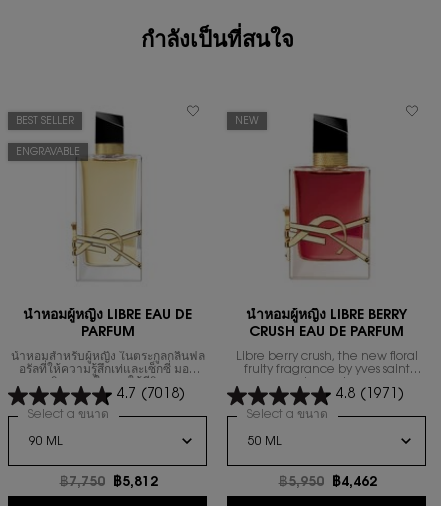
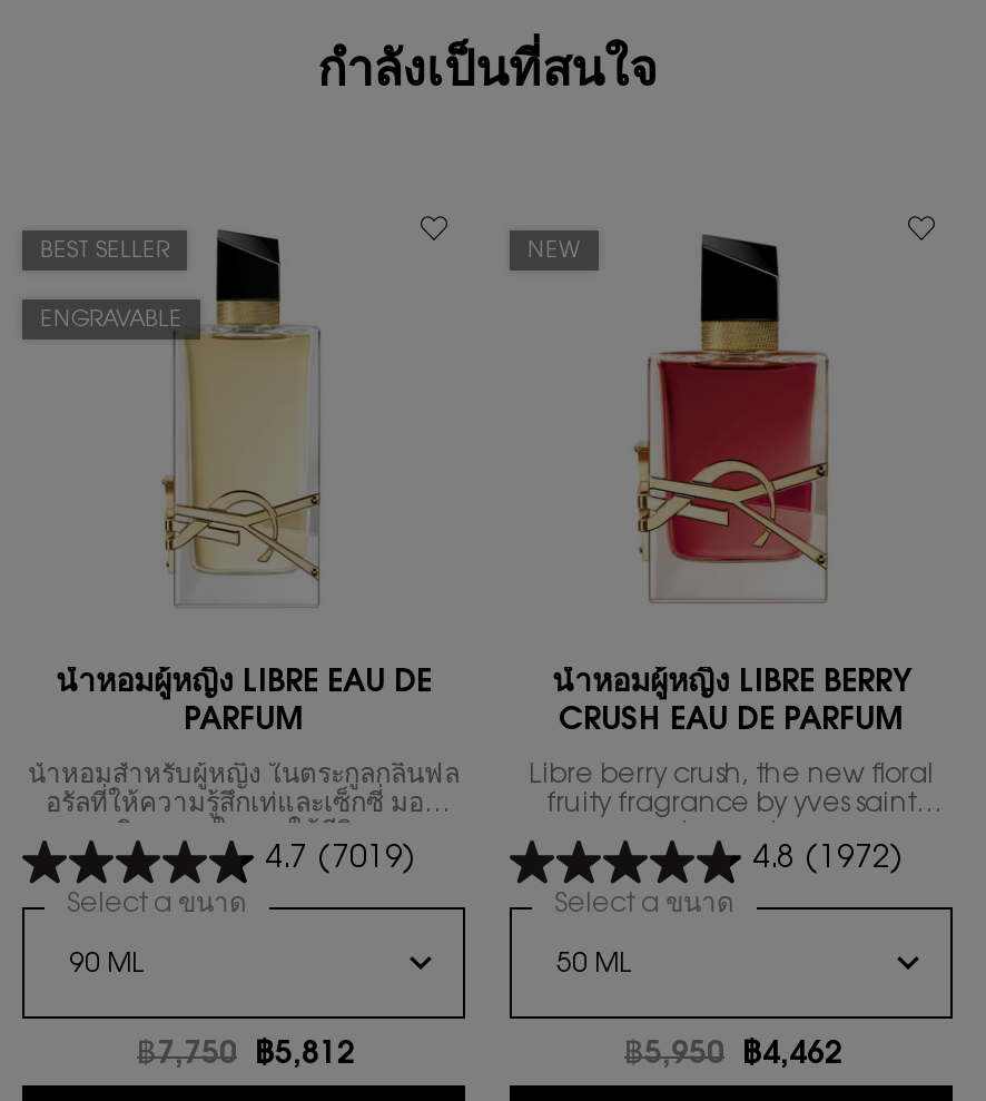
[117,388,185,402] 4.7 (7018) -> [265,846,416,877] 4.7 (7019)
[336,388,404,402] 4.8 (1971) -> [752,846,904,877] 4.8 (1972)

